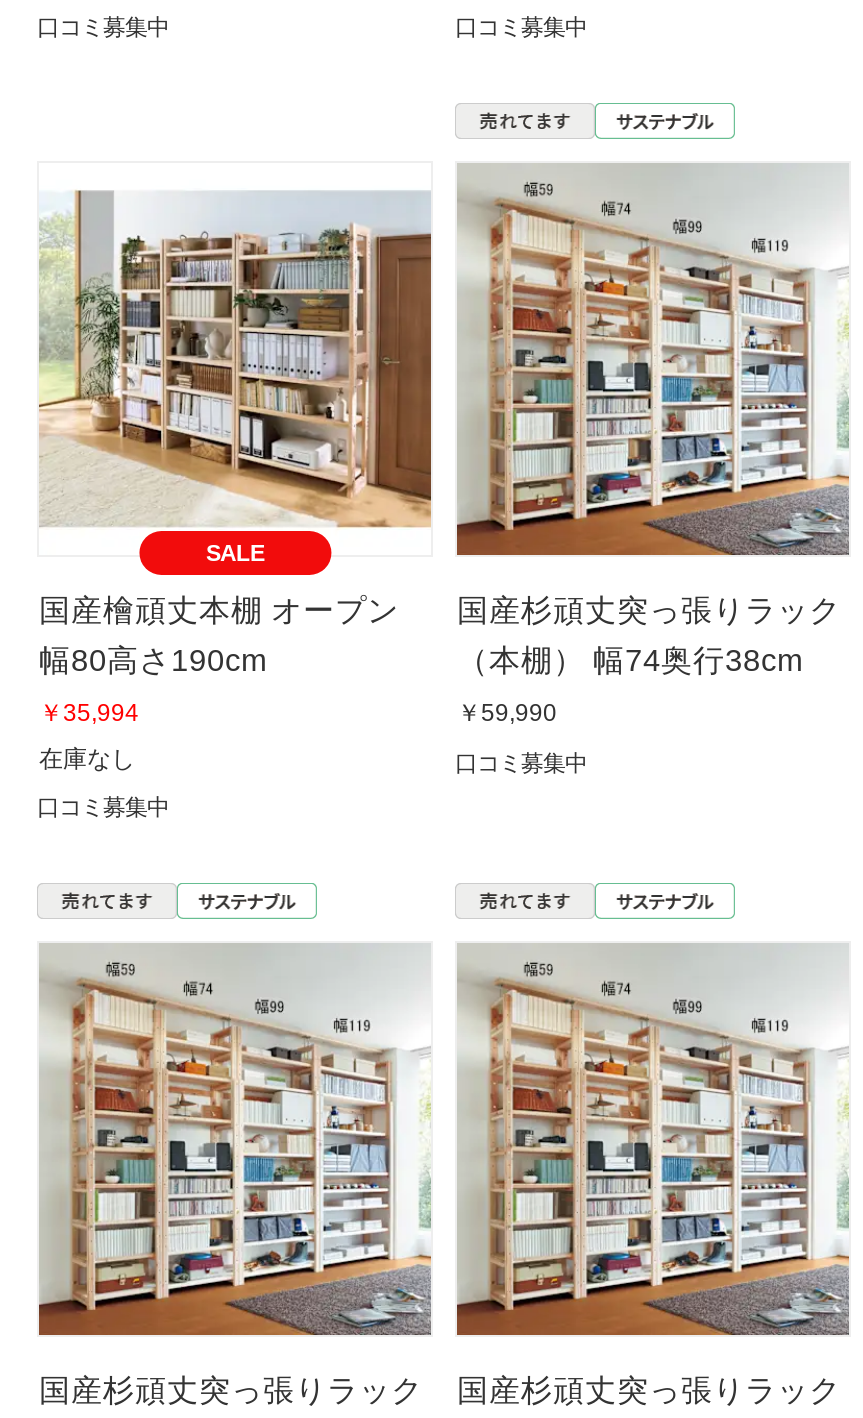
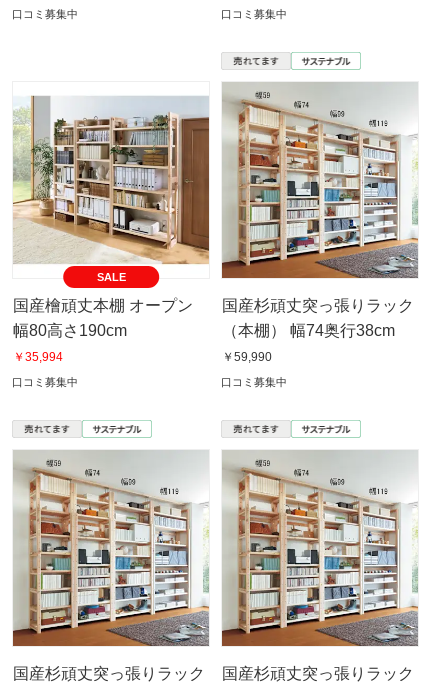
[39,746,135,774] 在庫なし -> none

